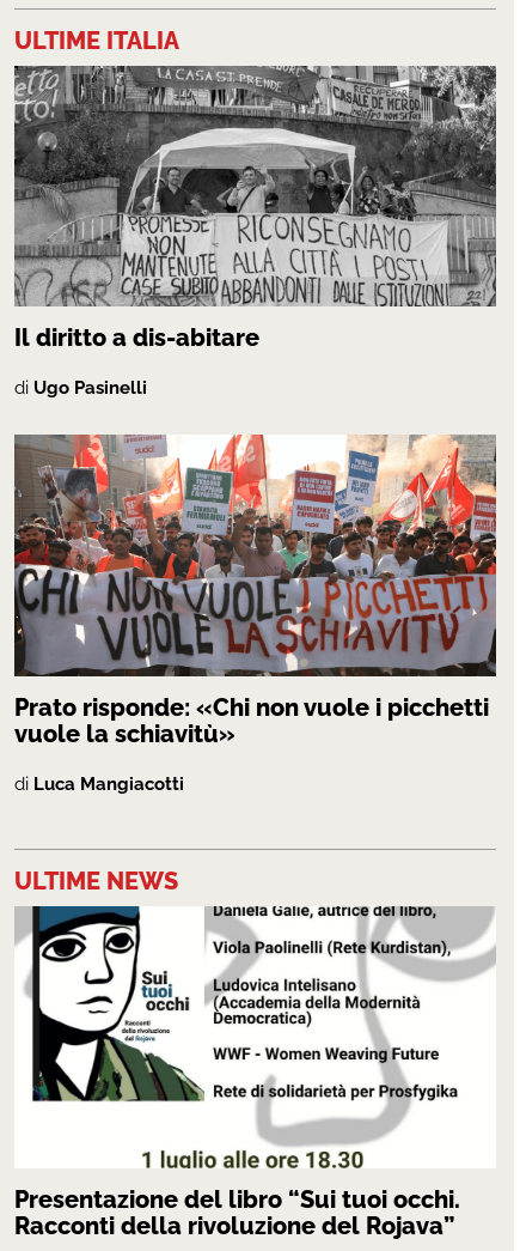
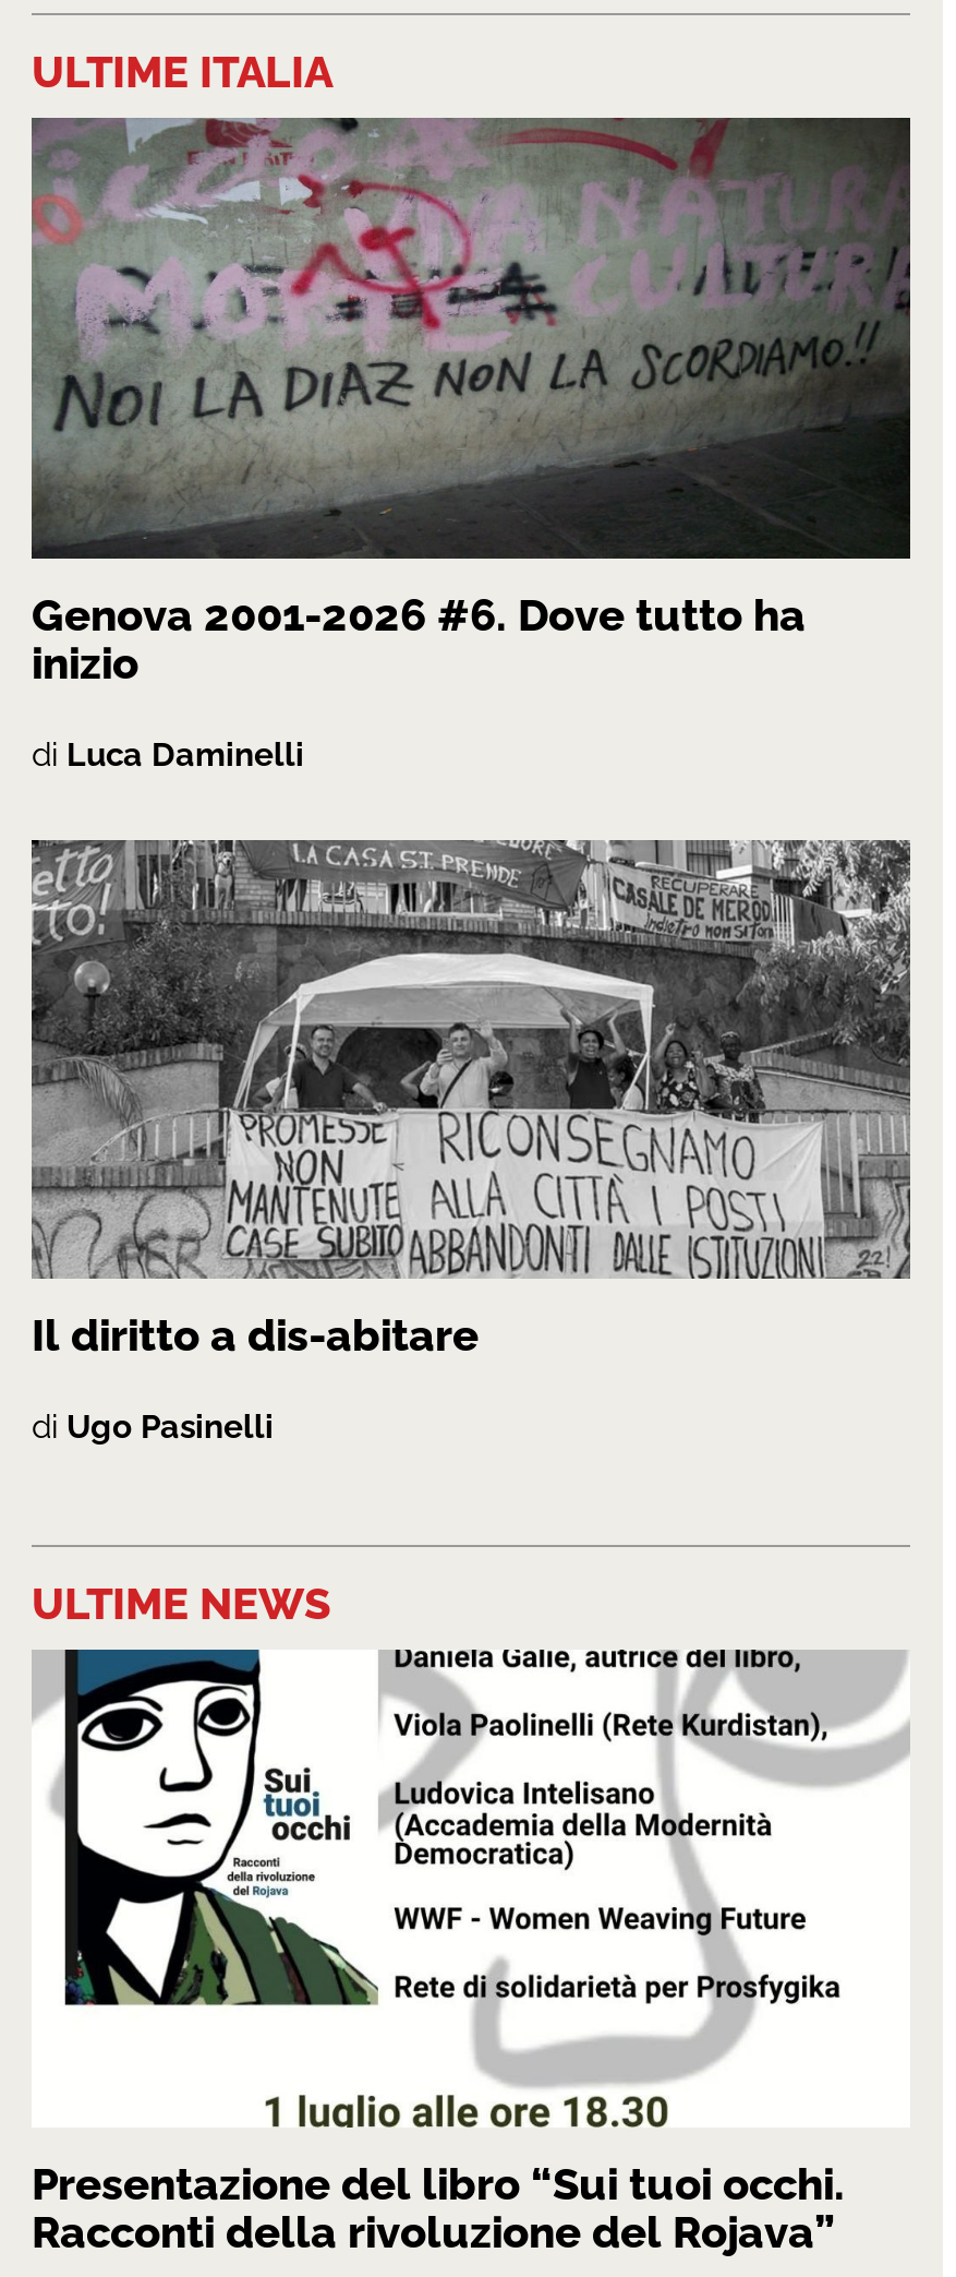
none -> [32,118,910,774] [image] | Genova 2001-2026 #6. Dove tutto ha | inizio | di Luca Daminelli
moved [14,323,259,399] -> [32,1309,479,1446]: Il diritto a dis-abitare | di Ugo Pasinelli
[13,433,497,794] [image] | Prato risponde: «Chi non vuole i picchetti | vuole la schiavitù» | di Luca Mangiacotti -> none

